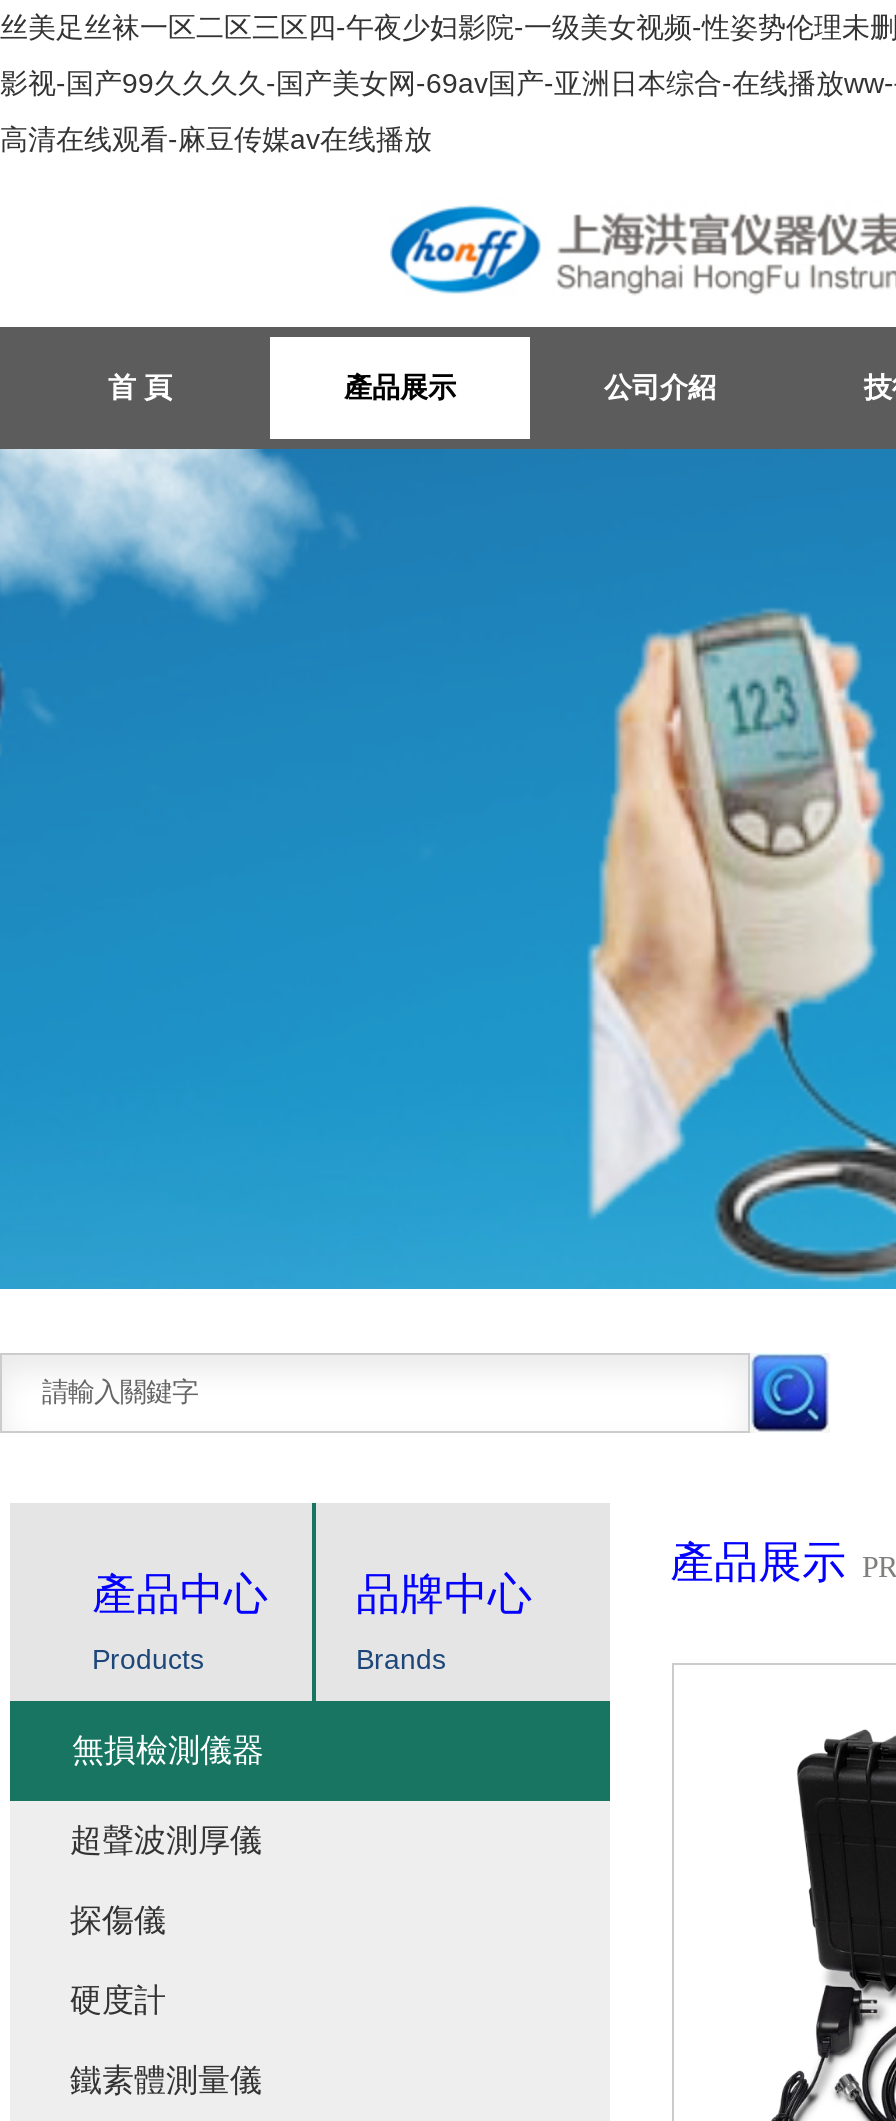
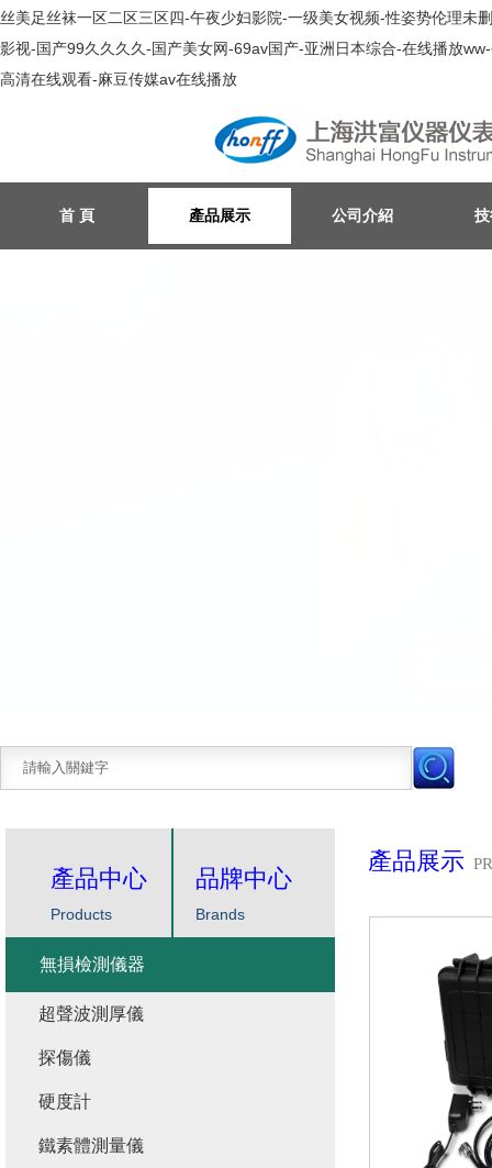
[6,447,890,1291] [image] -> none

